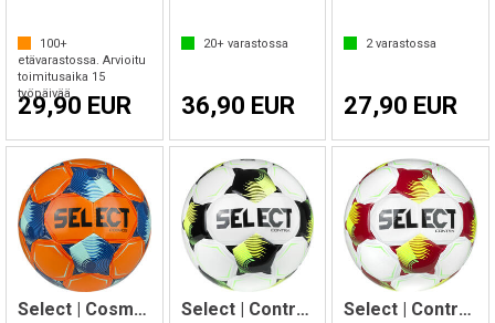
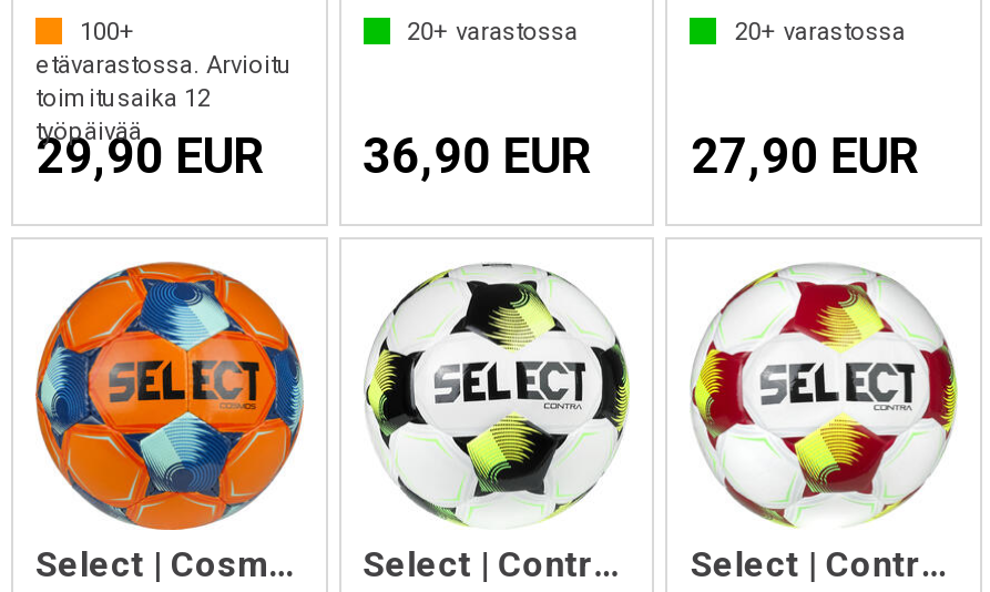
[366,37,437,51] 2 varastossa -> [735,18,905,47] 20+ varastossa
[18,70,105,84] toimitusaika 15 -> [35,84,211,113] toimitusaika 12

